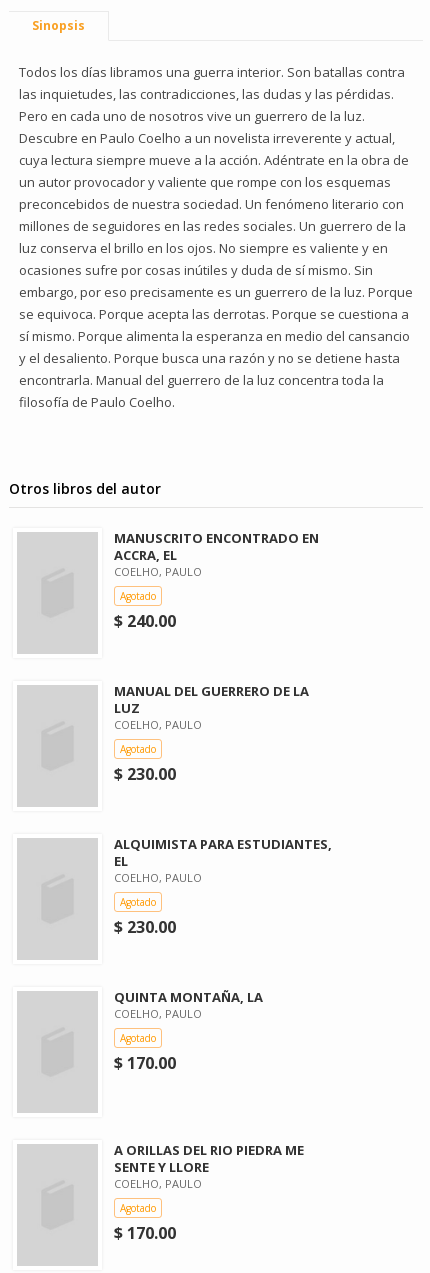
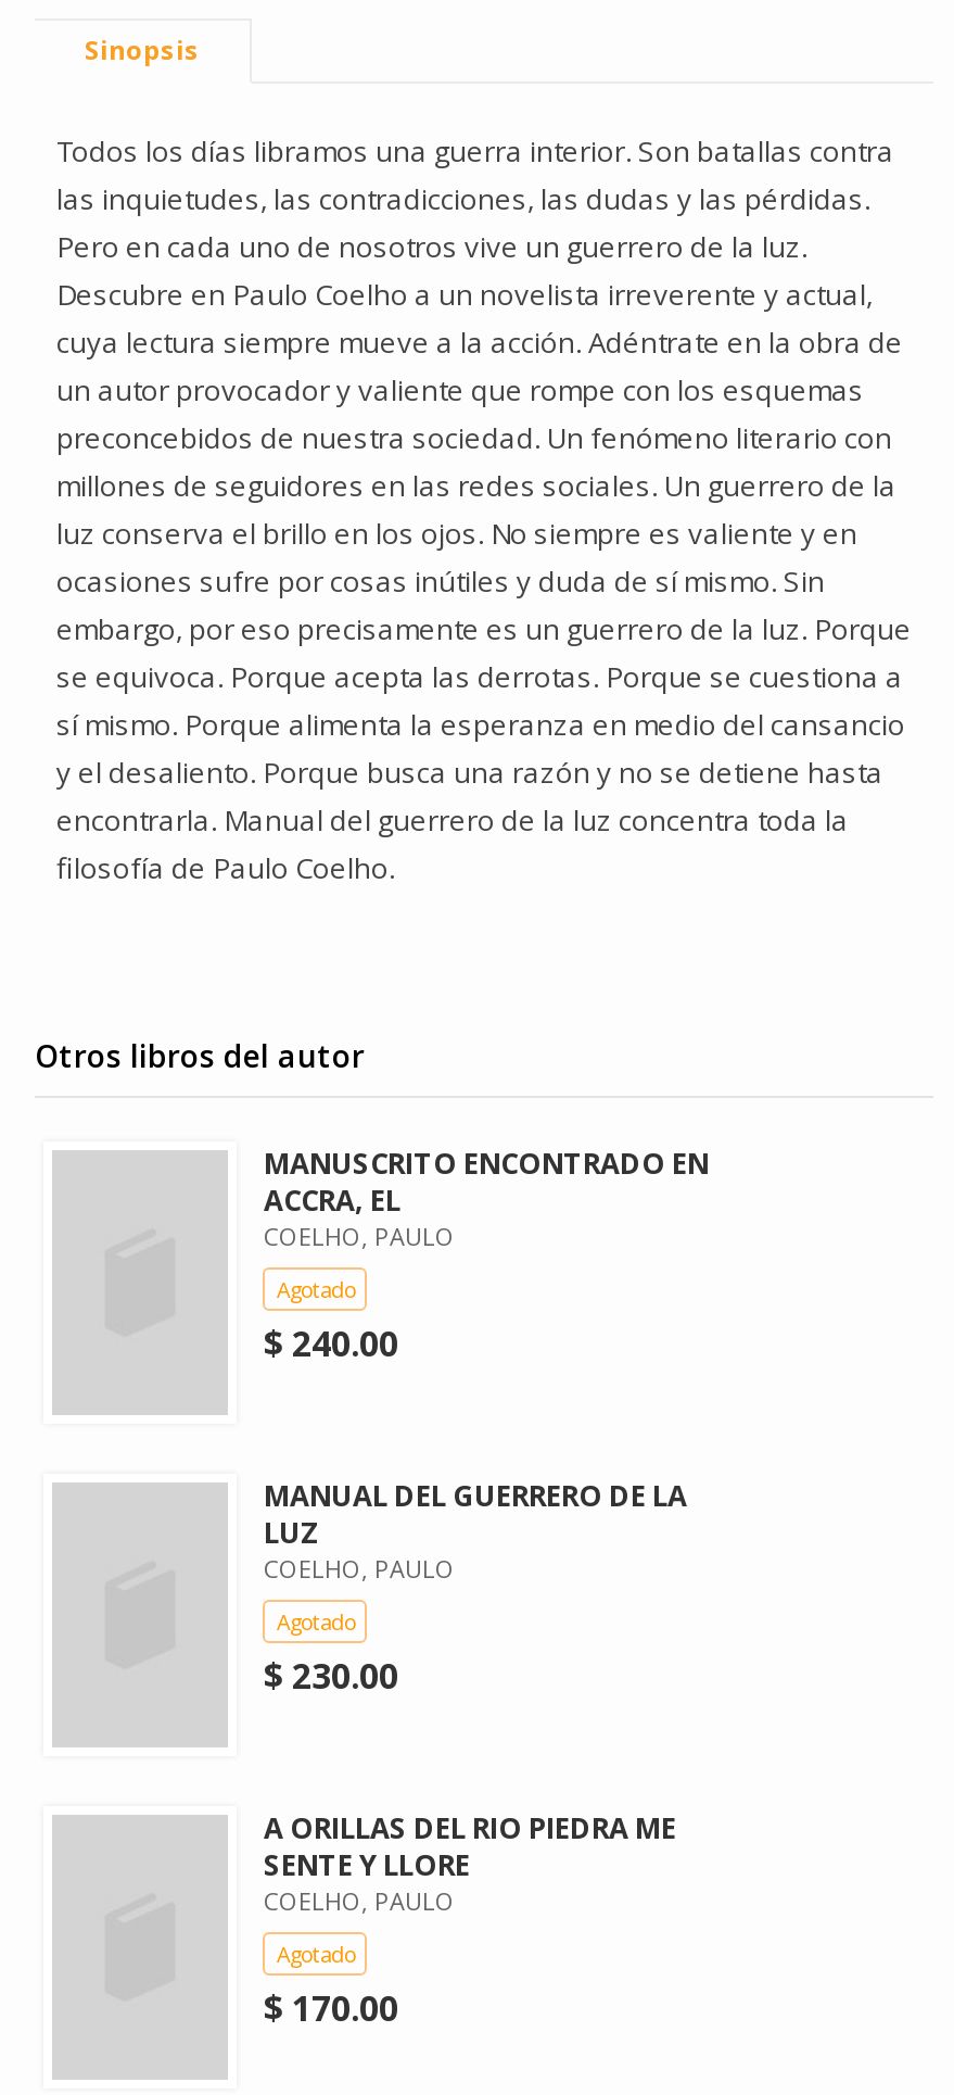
[114,835,332,1074] ALQUIMISTA PARA ESTUDIANTES, | EL | COELHO, PAULO | Agotado | $ 230.00 | QUINTA MONTAÑA, LA | COELHO, PAULO | Agotado | $ 170.00 -> none

